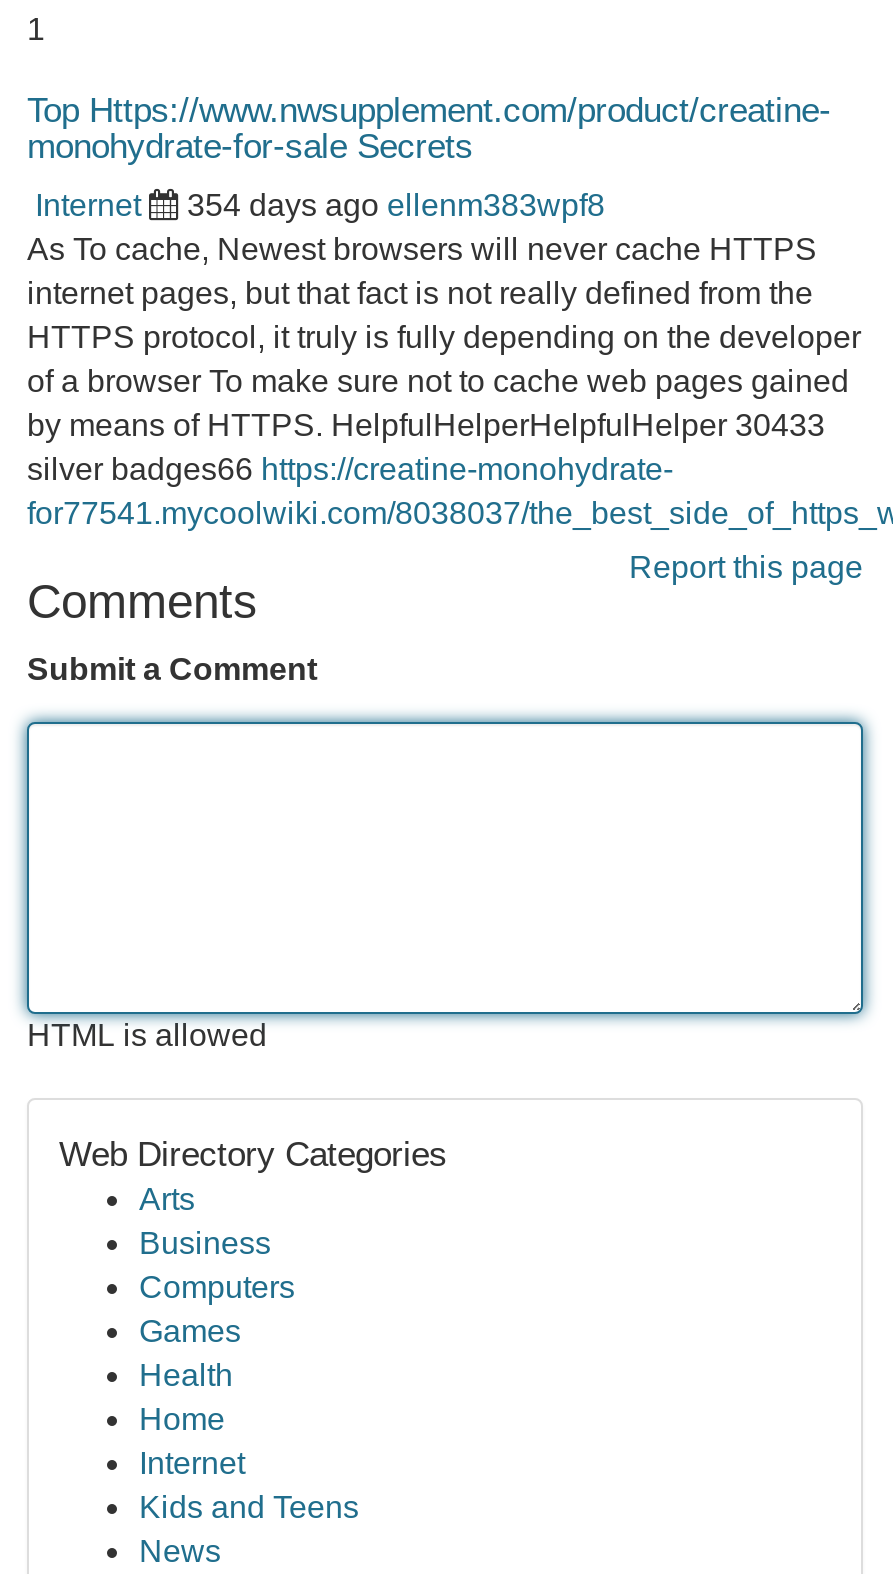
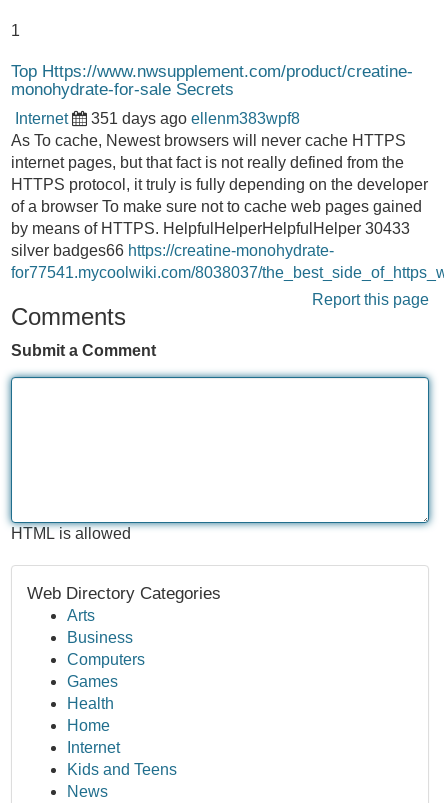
[187,188,605,222] 354 days ago ellenm383wpf8 -> [91,110,300,127] 351 days ago ellenm383wpf8

